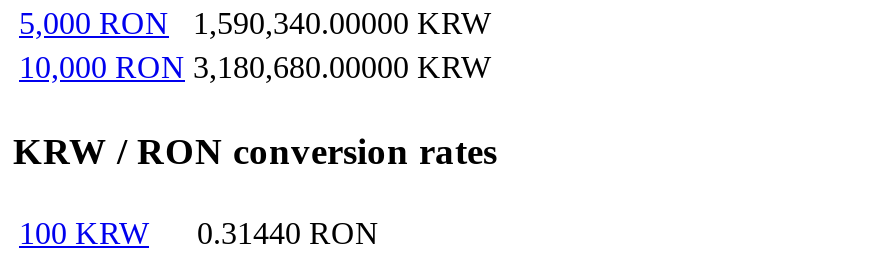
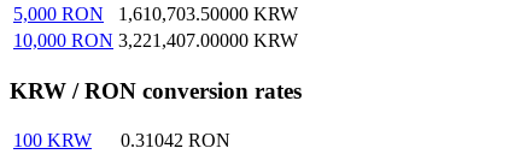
[19,6,491,40] 5,000 RON 1,590,340.00000 KRW -> [13,4,298,24] 5,000 RON 1,610,703.50000 KRW
[19,50,491,84] 10,000 RON 3,180,680.00000 KRW -> [13,30,298,51] 10,000 RON 3,221,407.00000 KRW
[19,217,379,251] 100 KRW 0.31440 RON -> [13,131,230,151] 100 KRW 0.31042 RON

